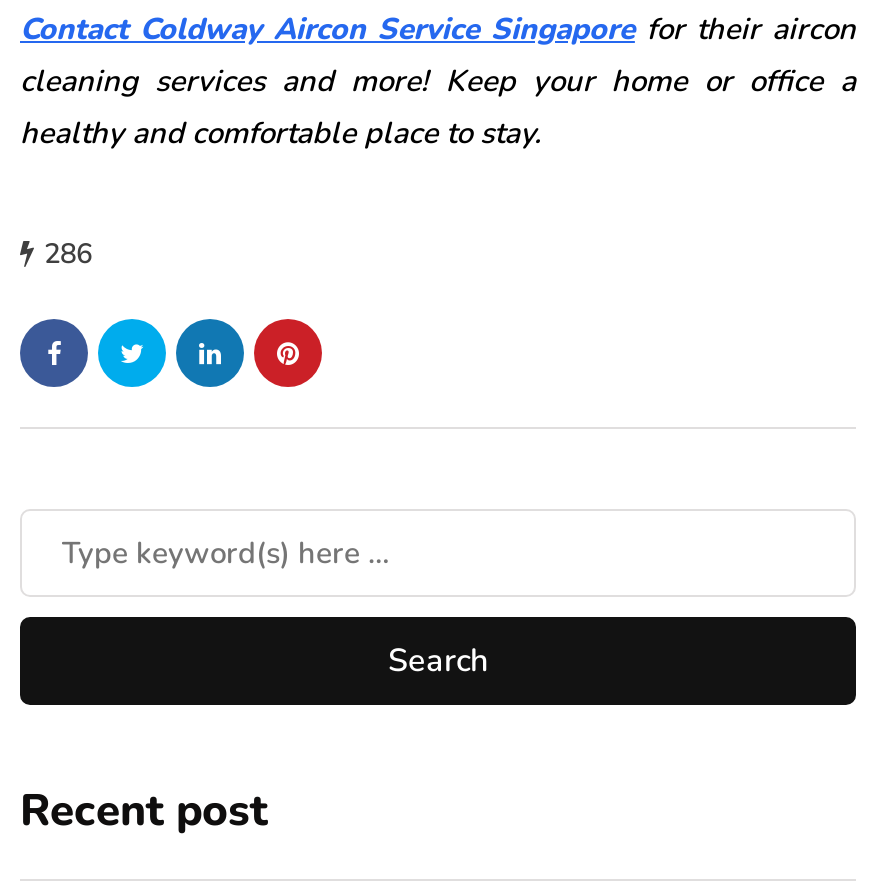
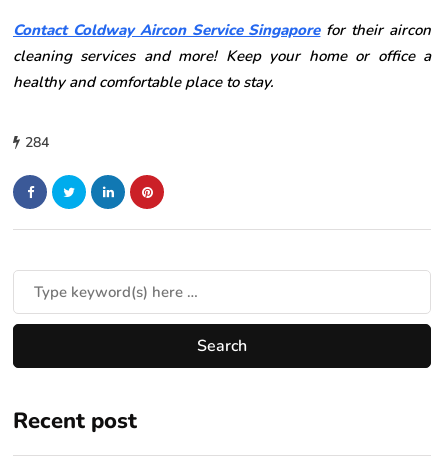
[44,235,92,273] 286 -> [25,133,49,152] 284

